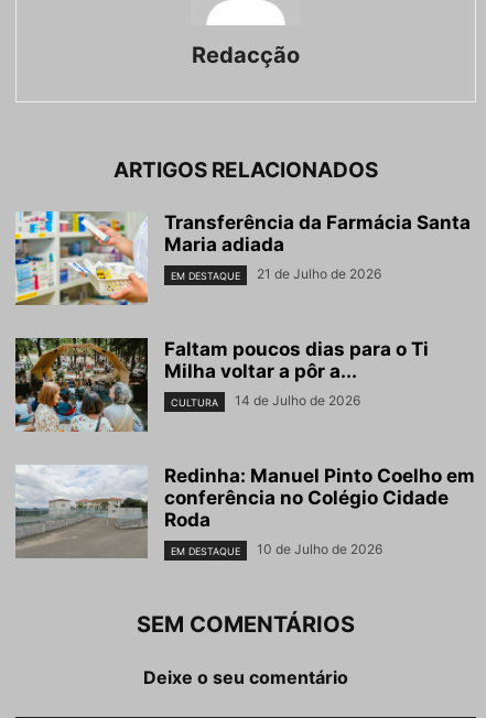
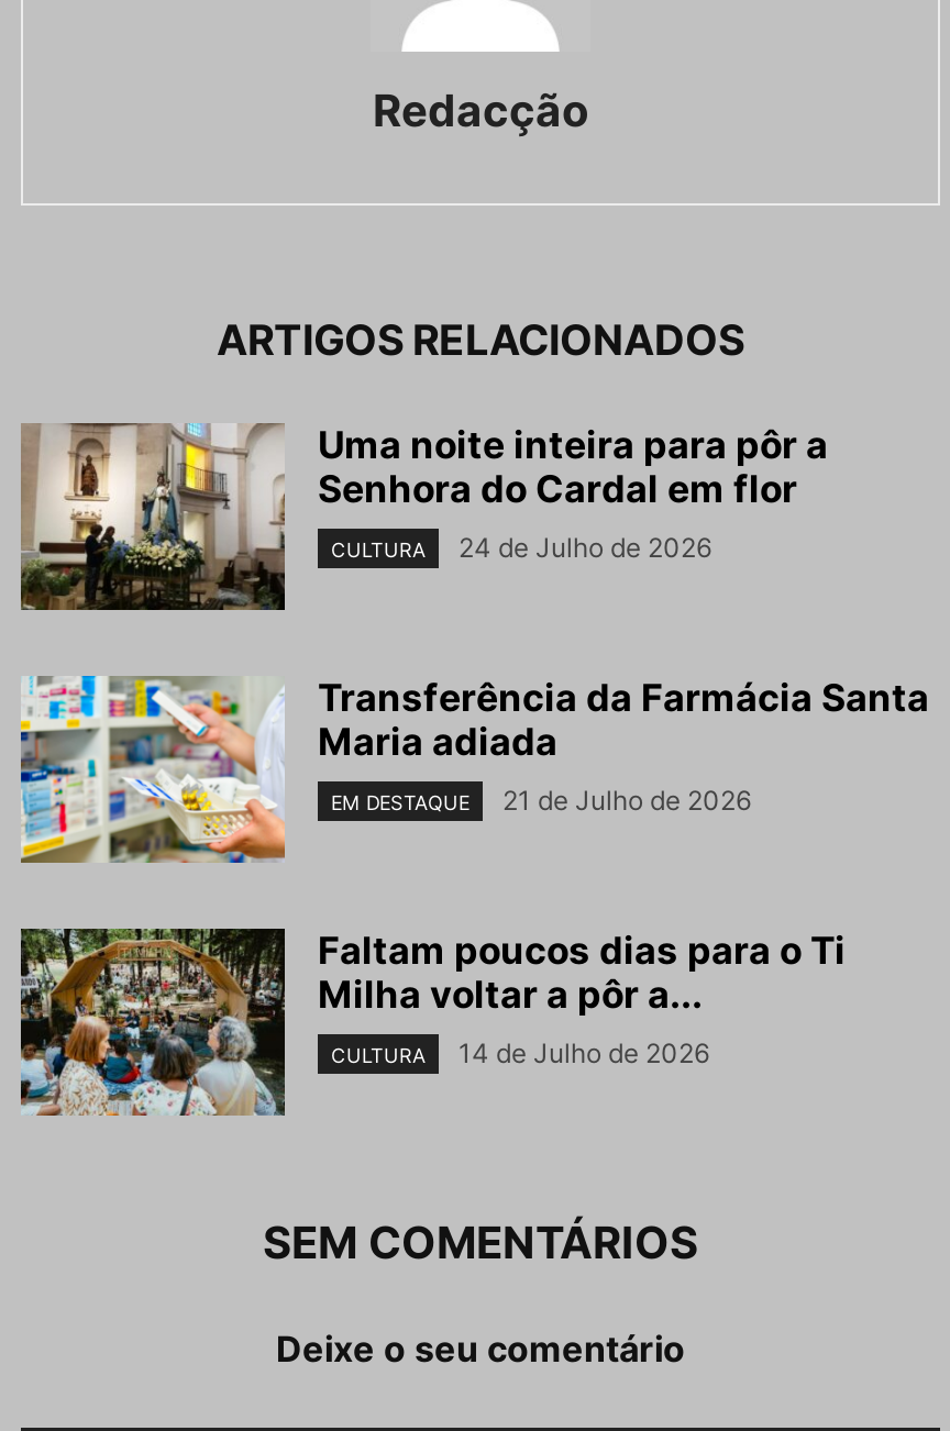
none -> [19,420,828,613] [image] | Uma noite inteira para pôr a | Senhora do Cardal em flor | CULTURA | 24 de Julho de 2026
moved [13,210,471,409] -> [16,673,929,1069]: [image] | Transferência da Farmácia Santa | Maria adiada | ... | CULTURA | 14 de Julho de 2026
[14,465,475,558] [image] | Redinha: Manuel Pinto Coelho em | conferência no Colégio Cidade | Roda | EM DESTAQUE | 10 de Julho de 2026 -> none

